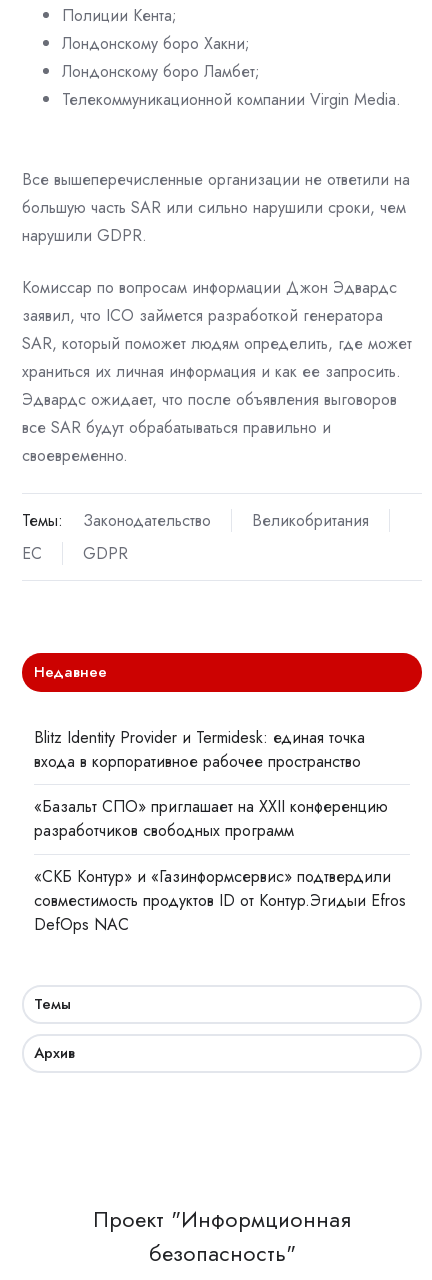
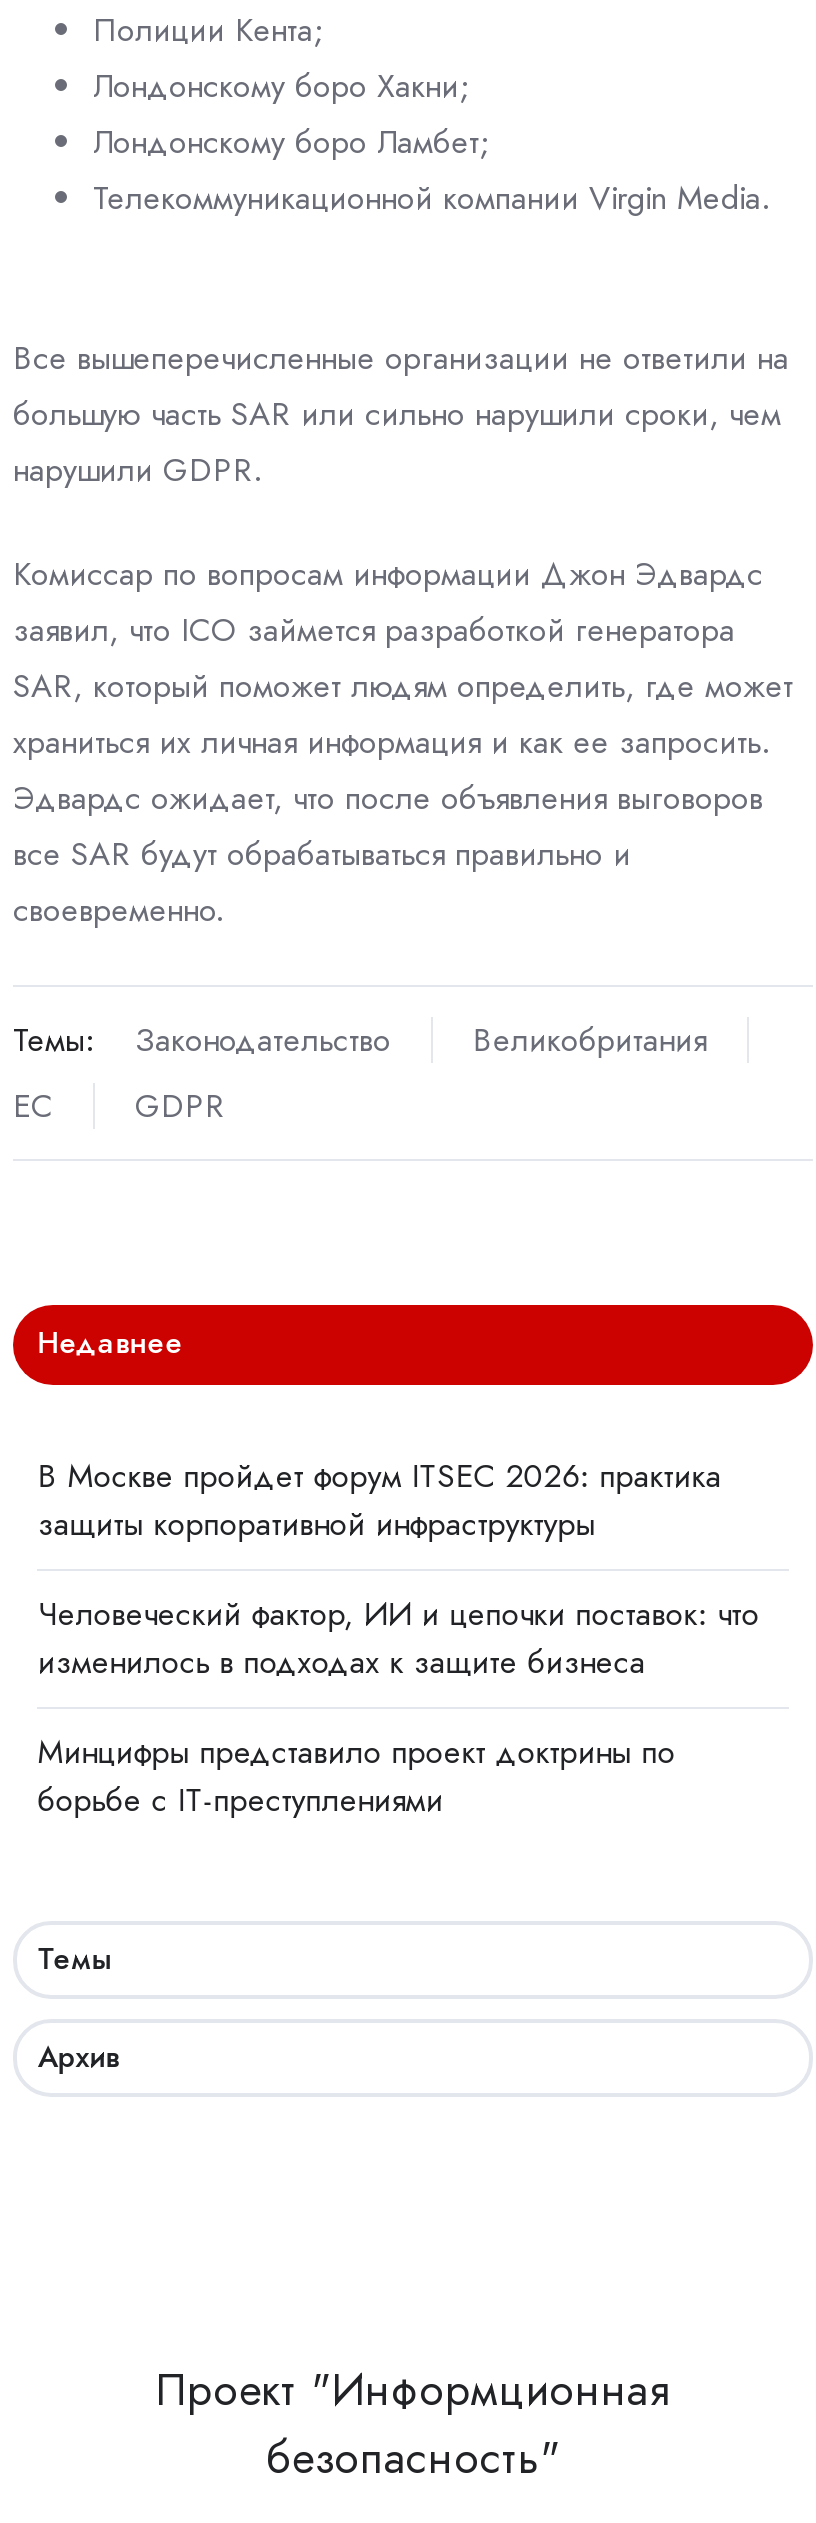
[34,726,365,773] Blitz Identity Provider и Termidesk: единая точка | входа в корпоративное рабочее пространство -> [37,1453,721,1547] В Москве пройдет форум ITSEC 2026: практика | защиты корпоративной инфраструктуры
[34,795,388,842] «Базальт СПО» приглашает на XXII конференцию | разработчиков свободных программ -> [37,1591,759,1685] Человеческий фактор, ИИ и цепочки поставок: что | изменилось в подходах к защите бизнеса
[34,865,406,936] «СКБ Контур» и «Газинформсервис» подтвердили | совместимость продуктов ID от Контур.Эгидыи Efros | DefOps NAC -> [37,1729,675,1823] Минцифры представило проект доктрины по | борьбе с IT-преступлениями

